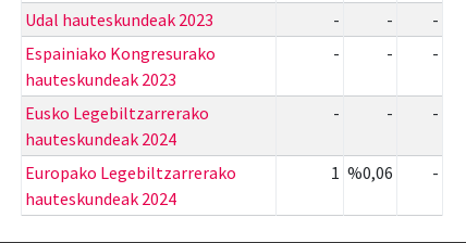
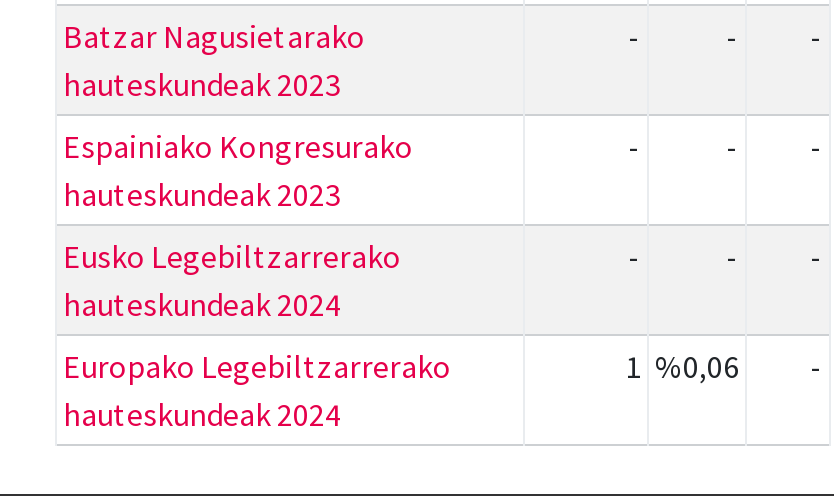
[25,9,213,31] Udal hauteskundeak 2023 -> [63,16,365,104] Batzar Nagusietarako | hauteskundeak 2023

